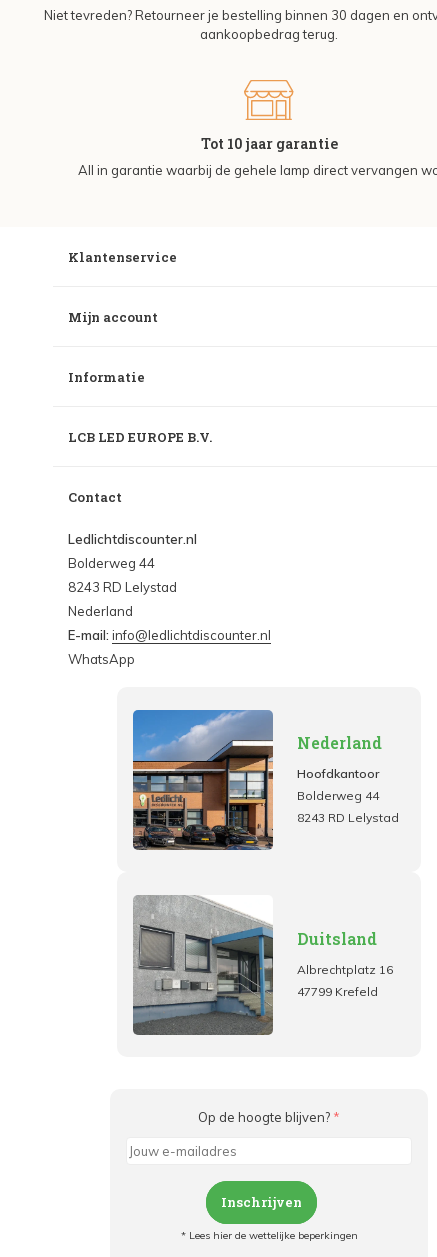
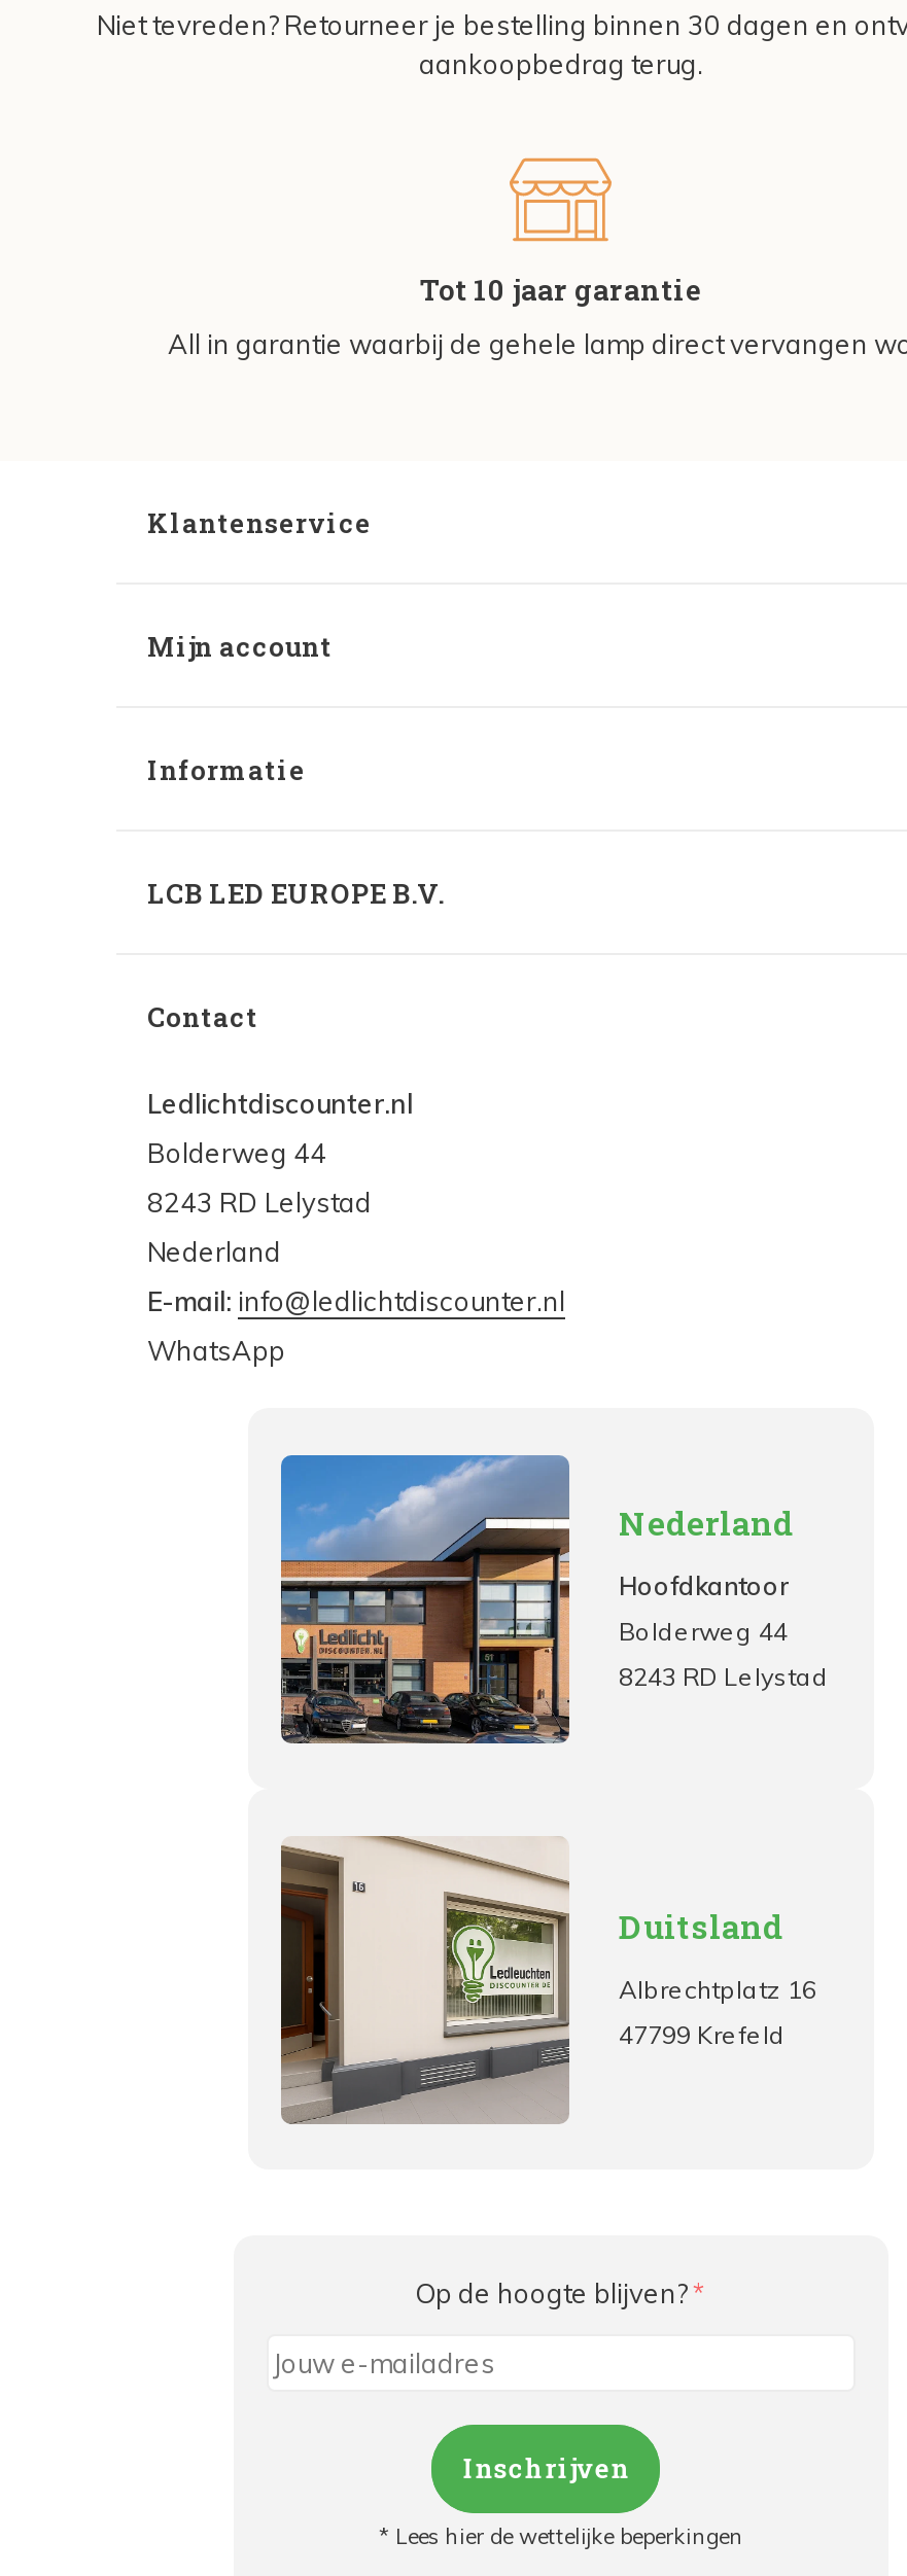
[133,895,274,1035] [image] -> [281,1836,571,2124] [image]

